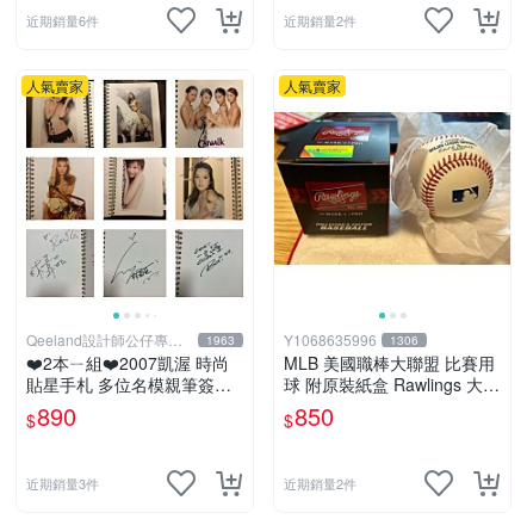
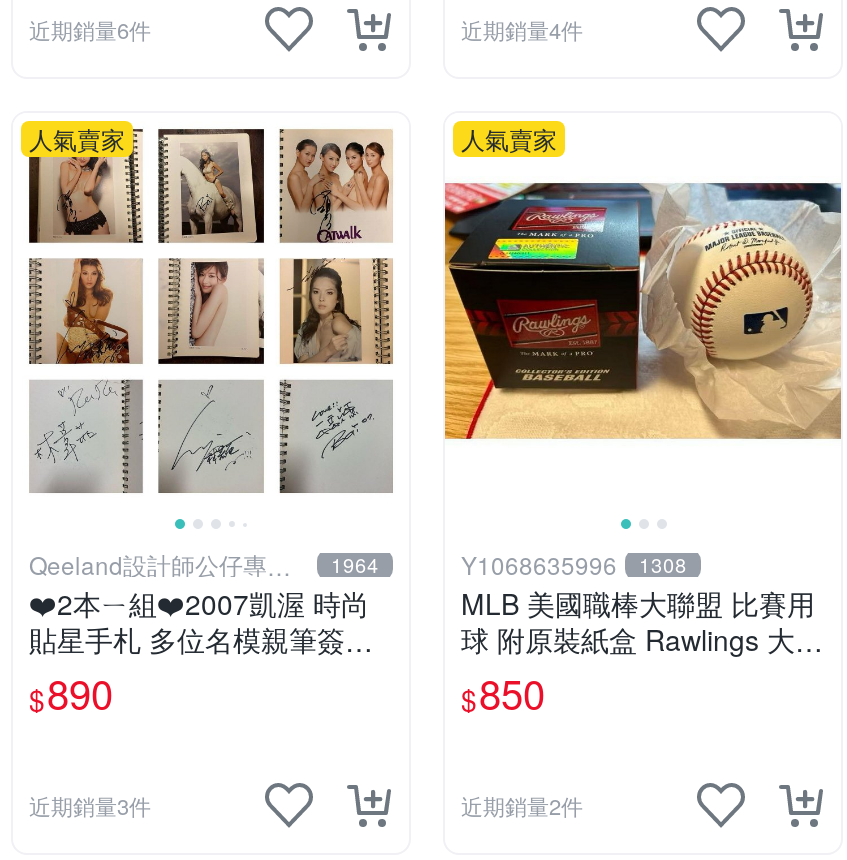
[284,11,356,30] 近期銷量2件 -> [461,14,583,46] 近期銷量4件
[206,332,235,349] 1963 -> [331,552,379,580] 1964
[284,330,418,350] Y1068635996 1306 -> [461,548,687,582] Y1068635996 1308

